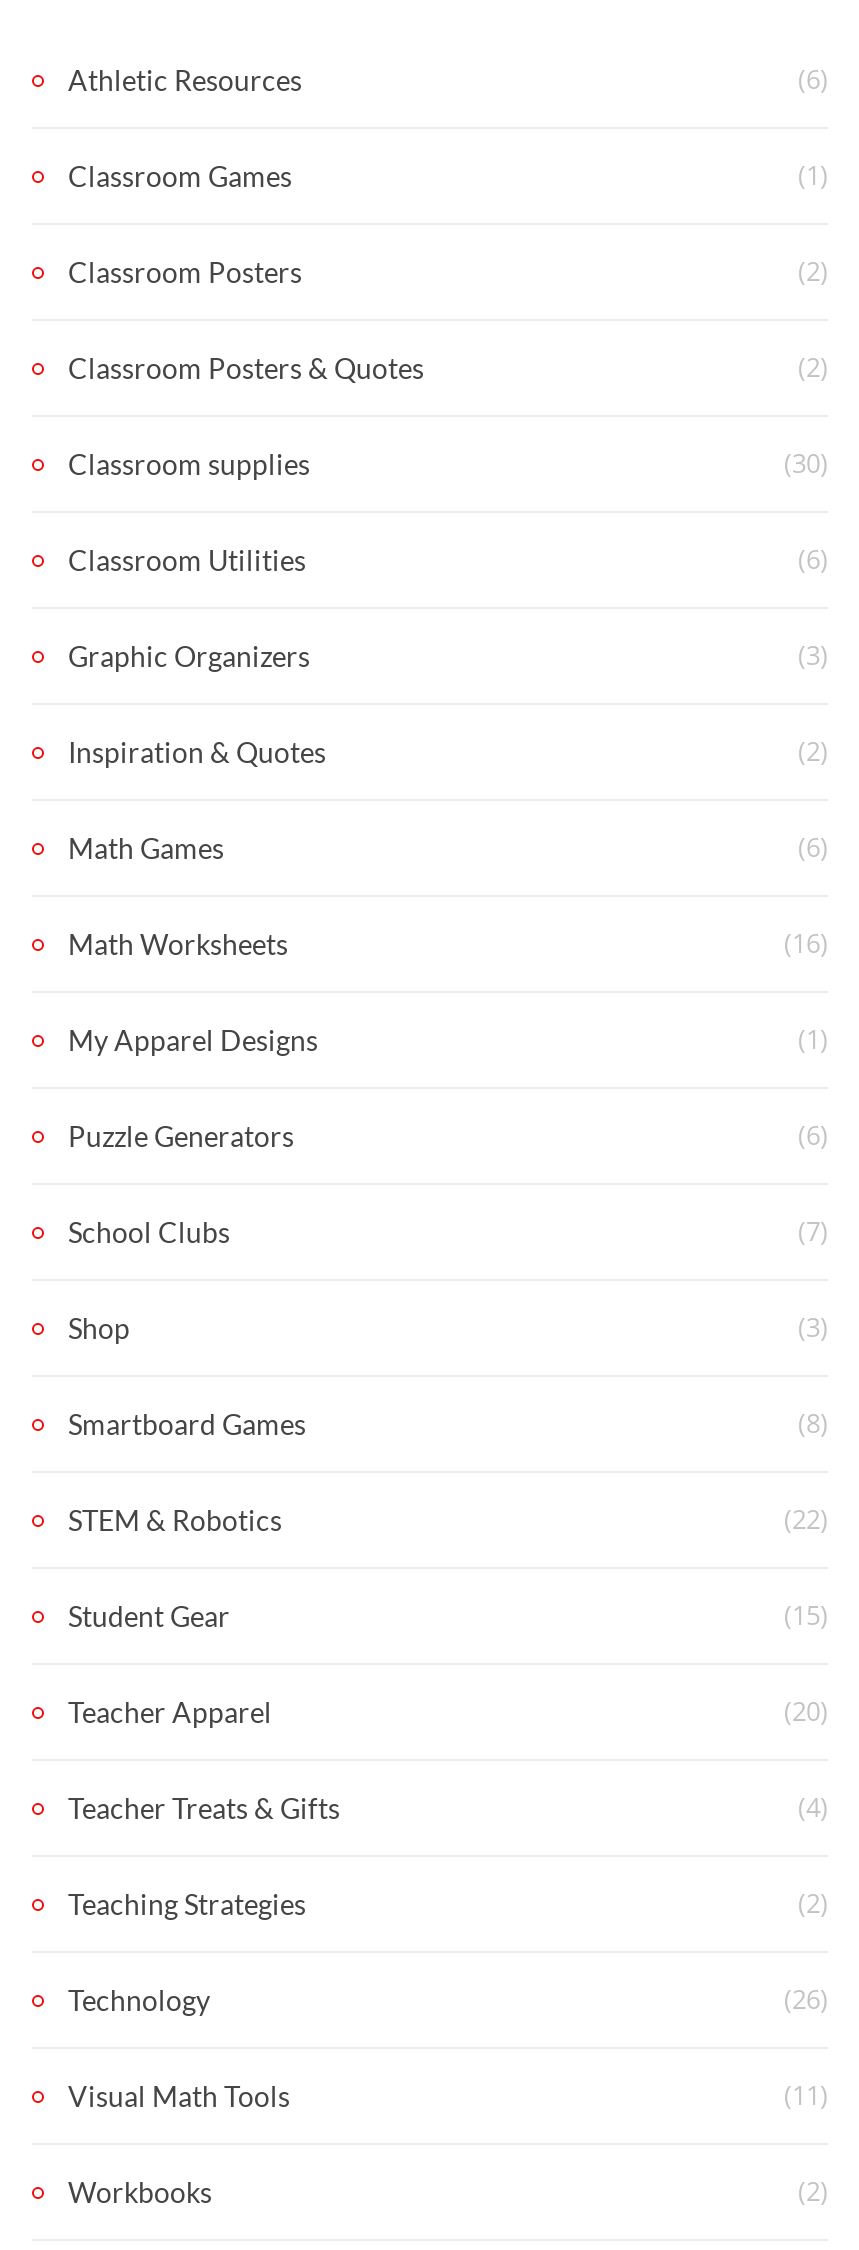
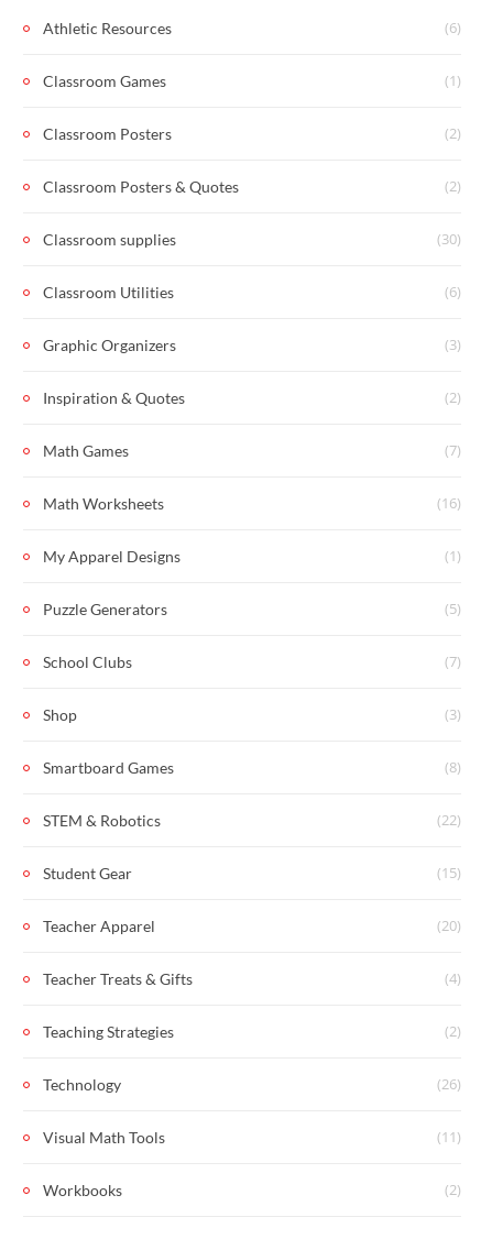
[798,829,828,865] (6) -> [445,440,461,459] (7)
[798,1117,828,1153] (6) -> [445,598,461,618] (5)

